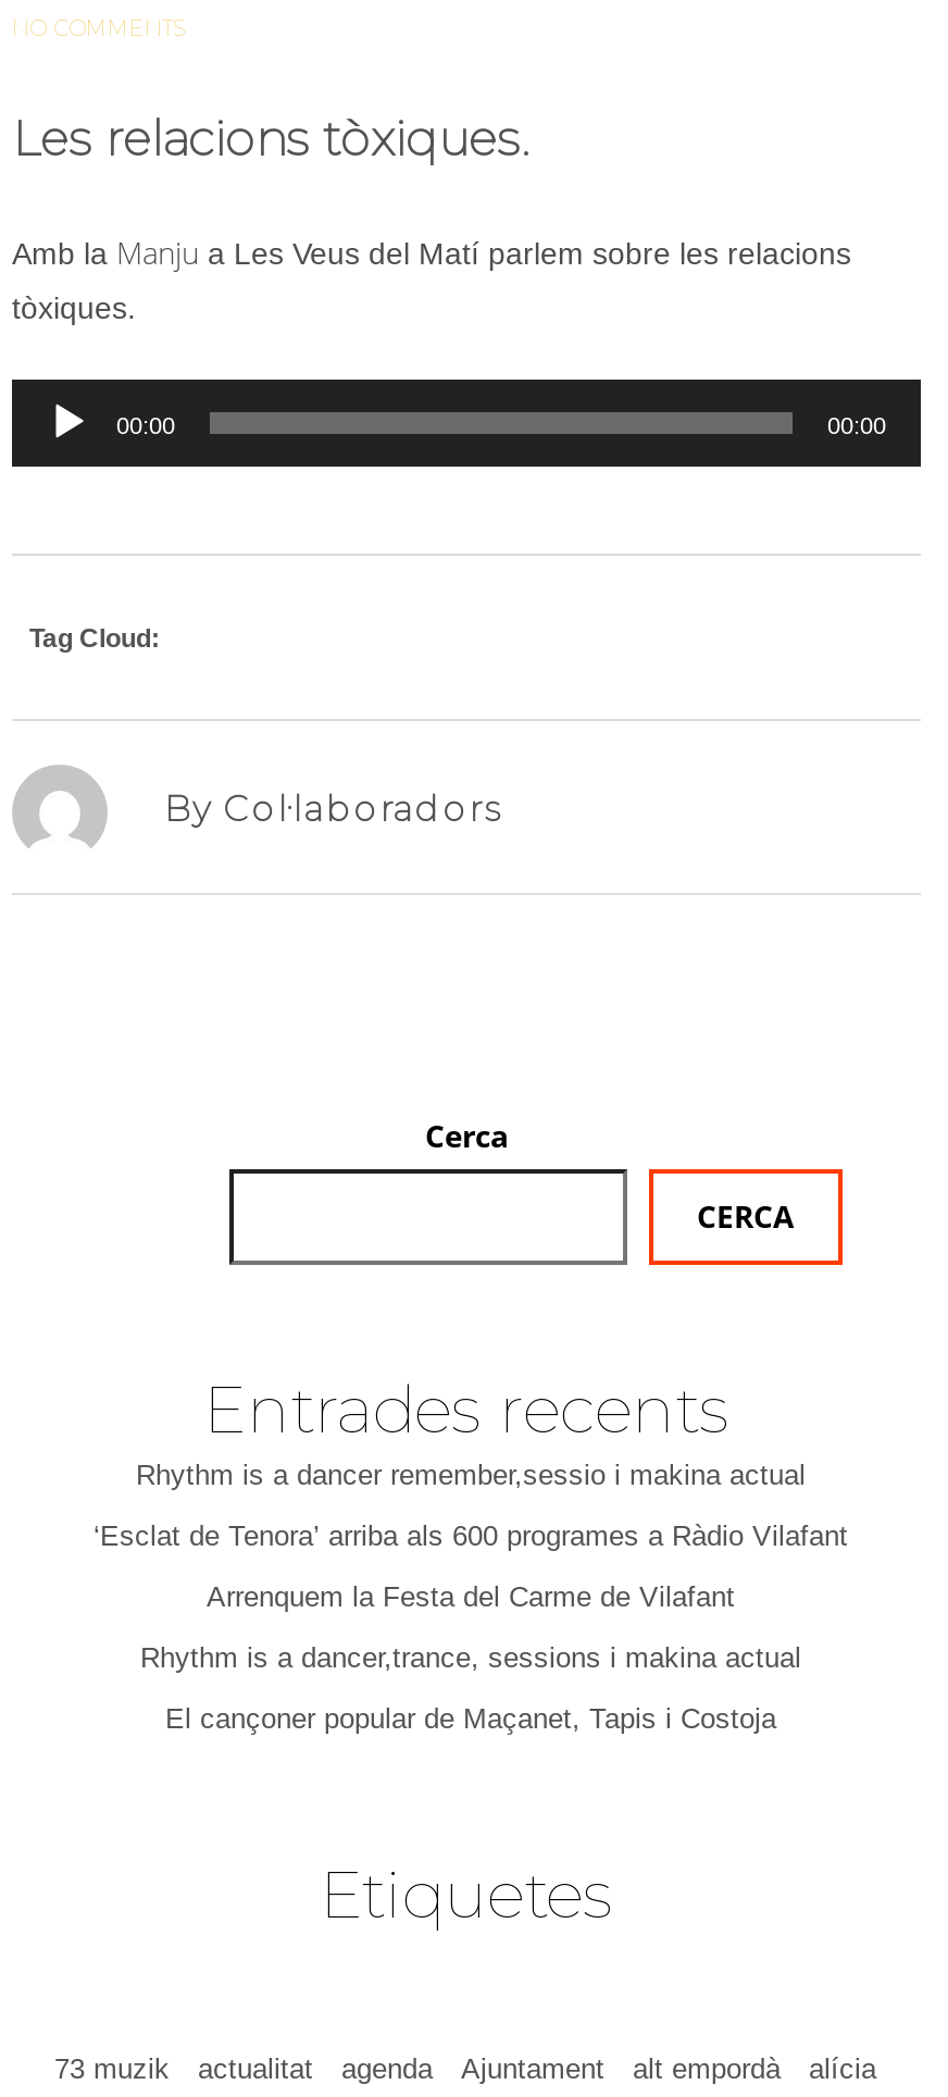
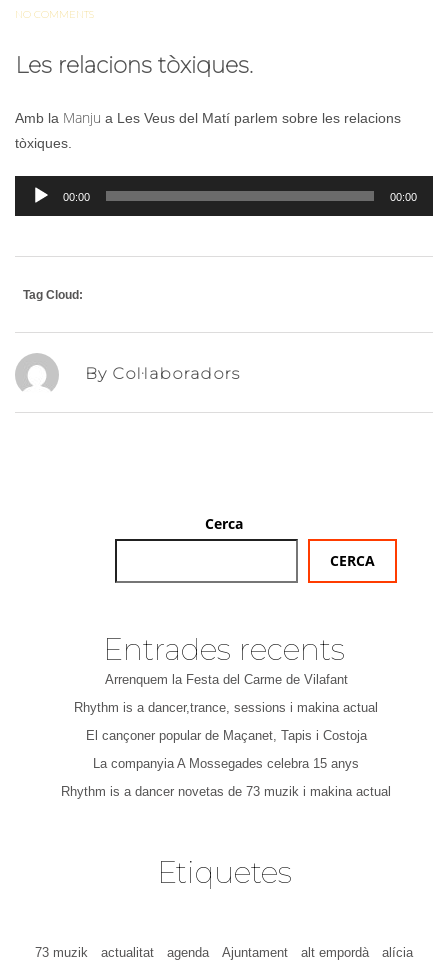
[93,1459,848,1552] Rhythm is a dancer remember,sessio i makina actual | ‘Esclat de Tenora’ arriba als 600 programes a Ràdio Vilafant -> none
moved [140,1580,801,1735] -> [74,672,378,743]: Arrenquem la Festa del Carme de Vilafant | Rhythm is a dancer,trance, sessions i makina actual | El cançoner popular de Maçanet, Tapis i Costoja
none -> [61,756,391,799] La companyia A Mossegades celebra 15 anys | Rhythm is a dancer novetas de 73 muzik i makina actual

